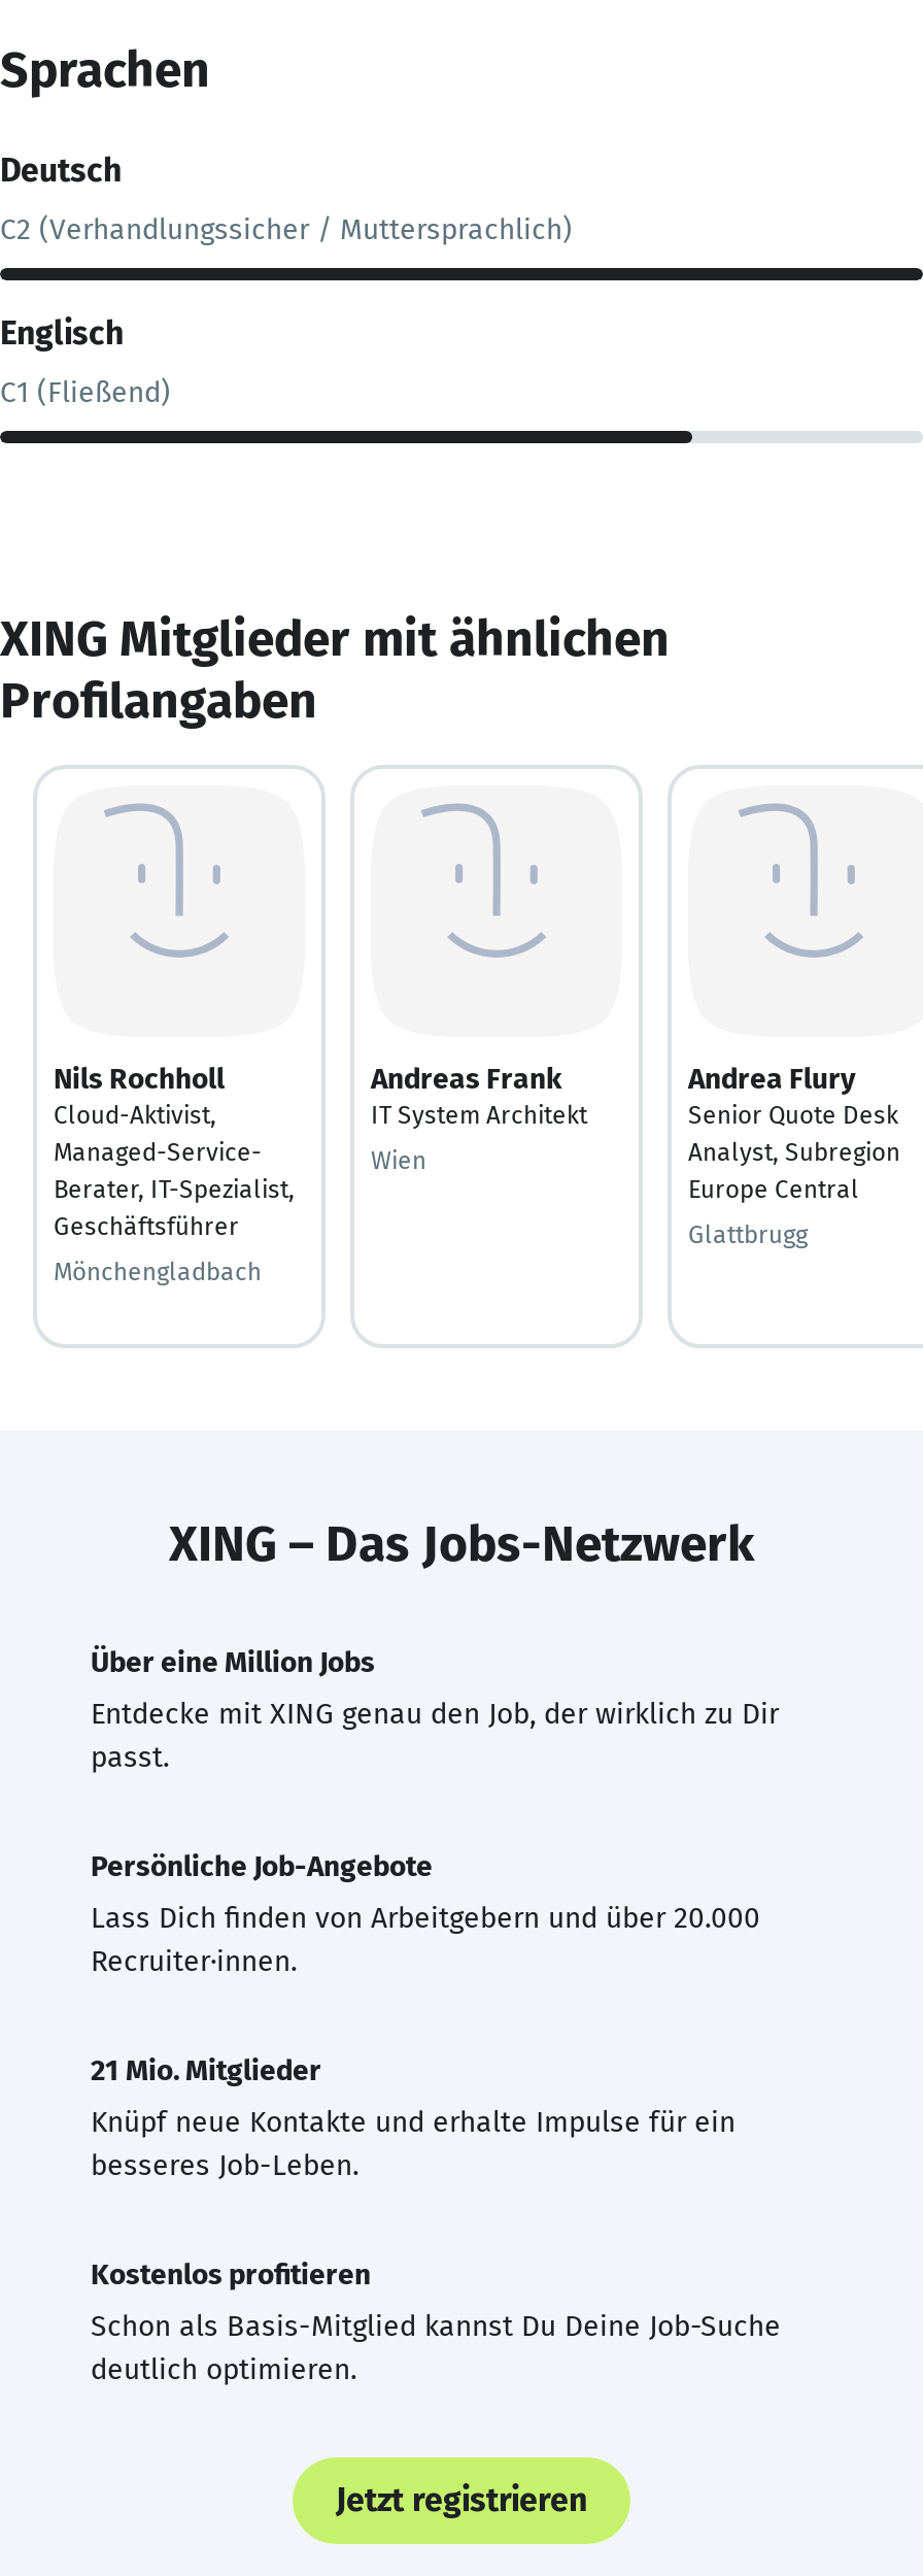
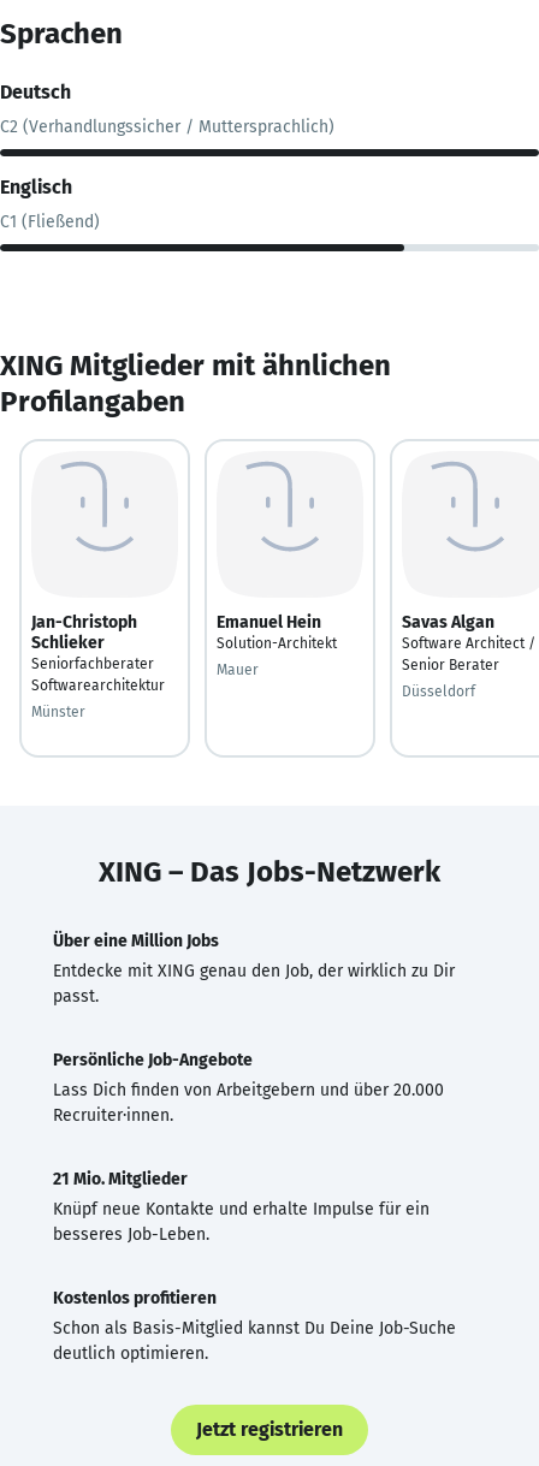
[54,1061,295,1240] Nils Rochholl | Cloud-Aktivist, | Managed-Service- | Berater, IT-Spezialist, | Geschäftsführer -> [31,612,165,693] Jan-Christoph | Schlieker | Seniorfachberater | Softwarearchitektur
[371,1061,587,1129] Andreas Frank | IT System Architekt -> [217,612,337,651] Emanuel Hein | Solution-Architekt
[688,1061,900,1203] Andrea Flury | Senior Quote Desk | Analyst, Subregion | Europe Central -> [402,612,535,673] Savas Algan | Software Architect / | Senior Berater
[371,1145,426,1174] Wien -> [217,661,259,678] Mauer
[688,1219,808,1248] Glattbrugg -> [402,682,475,699] Düsseldorf
[54,1257,262,1285] Mönchengladbach -> [31,703,85,720] Münster

